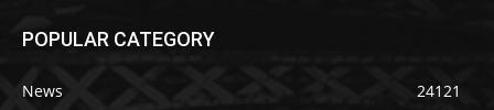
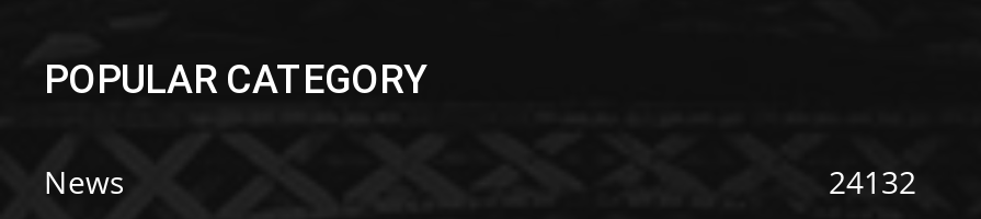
[417,81,461,102] 24121 -> [829,161,916,203] 24132

